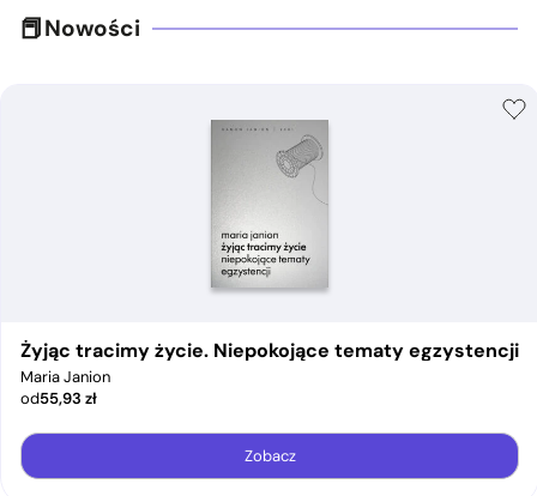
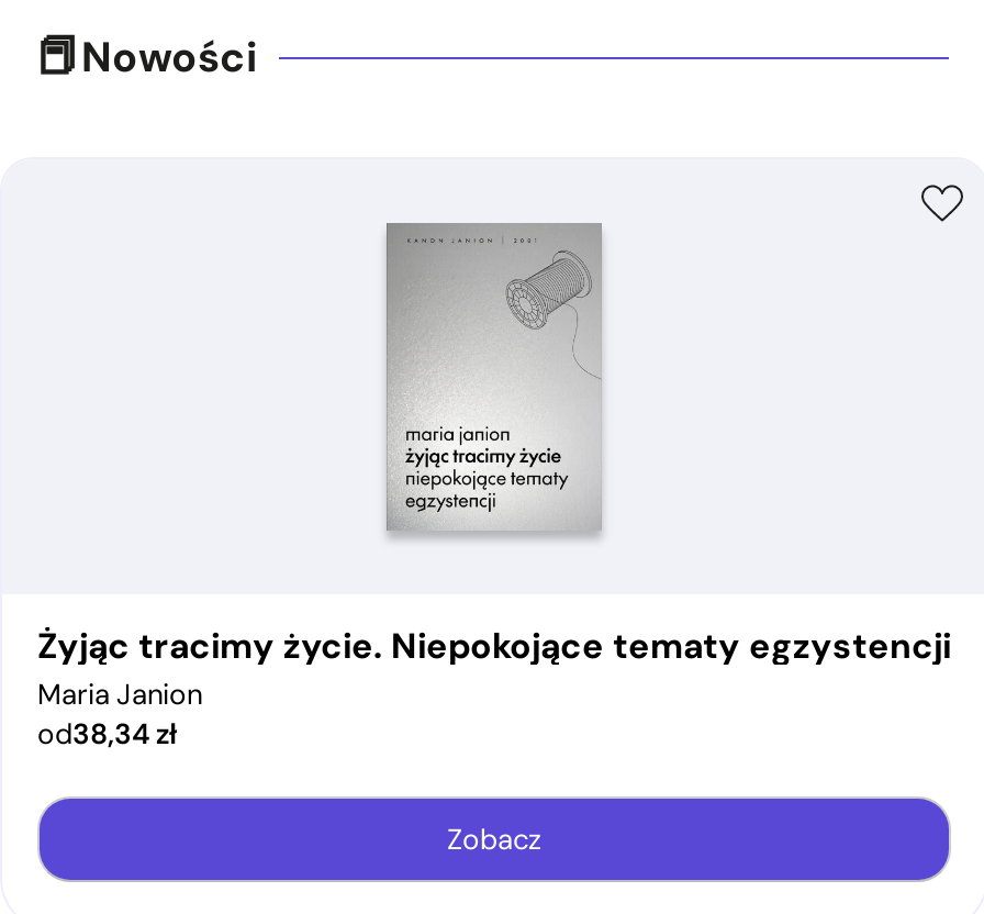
[20,388,97,408] od55,93 zł -> [37,716,178,753] od38,34 zł

